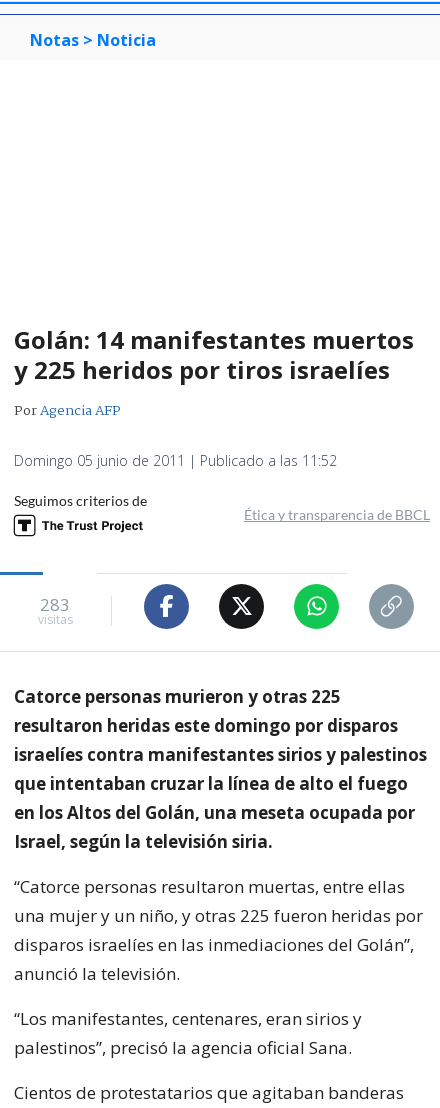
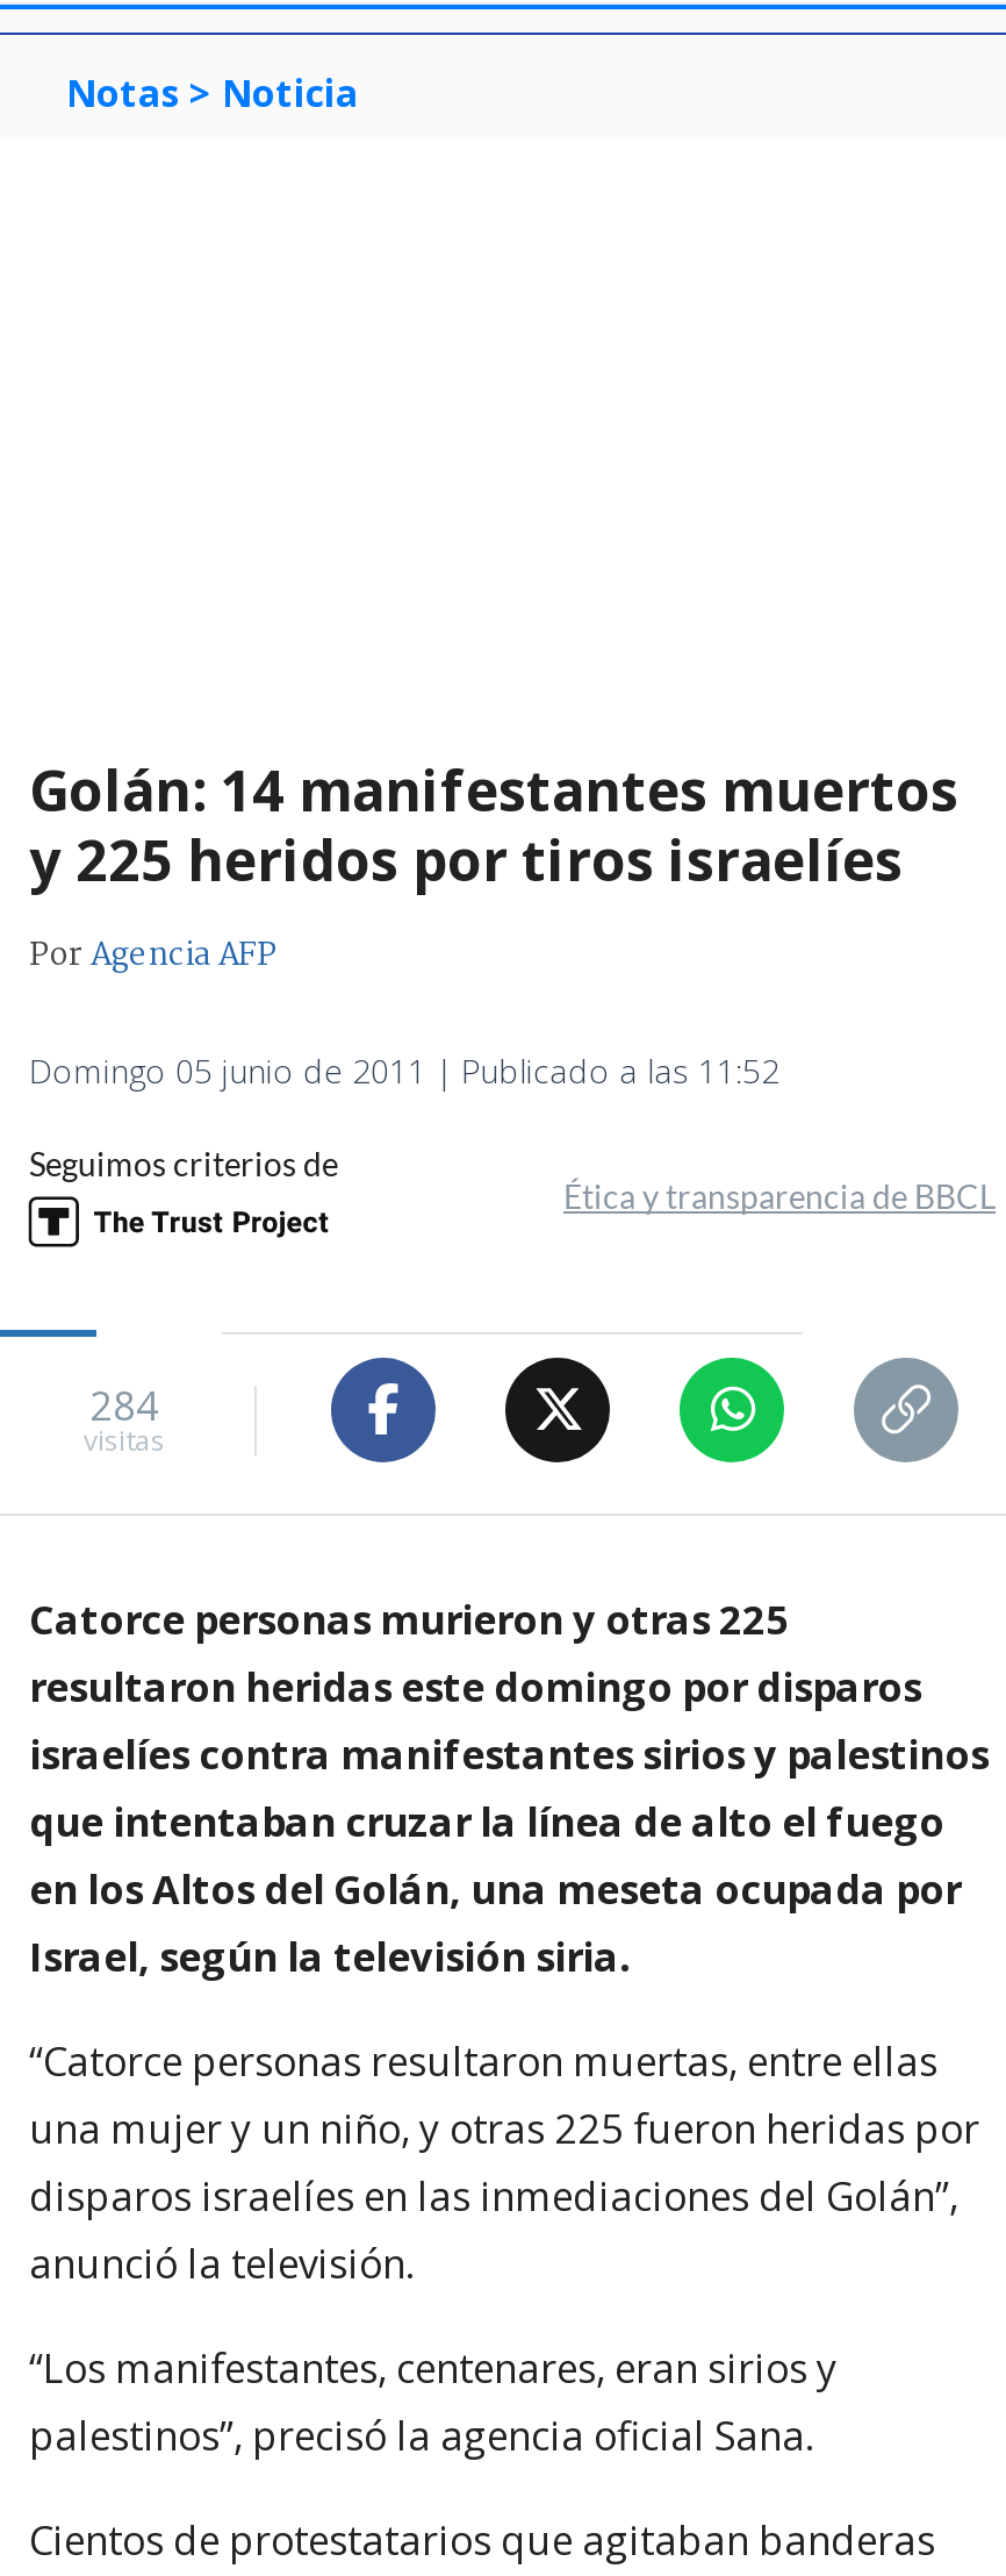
[40,593,70,616] 283 -> [89,1379,159,1433] 284

